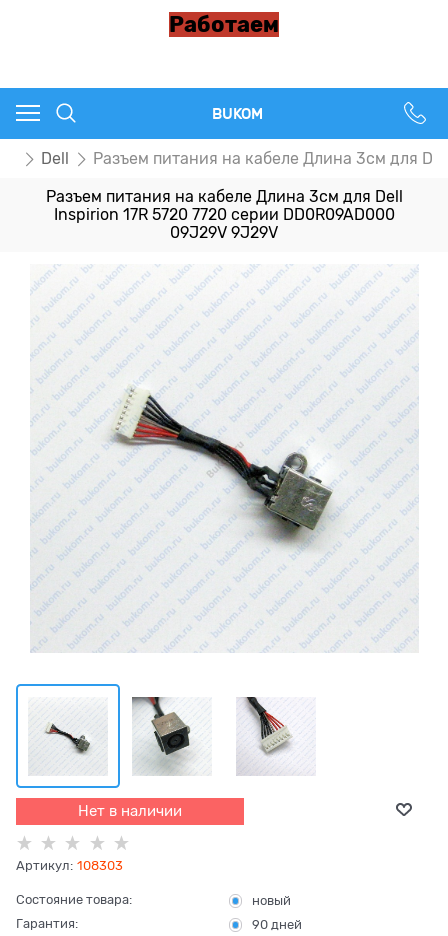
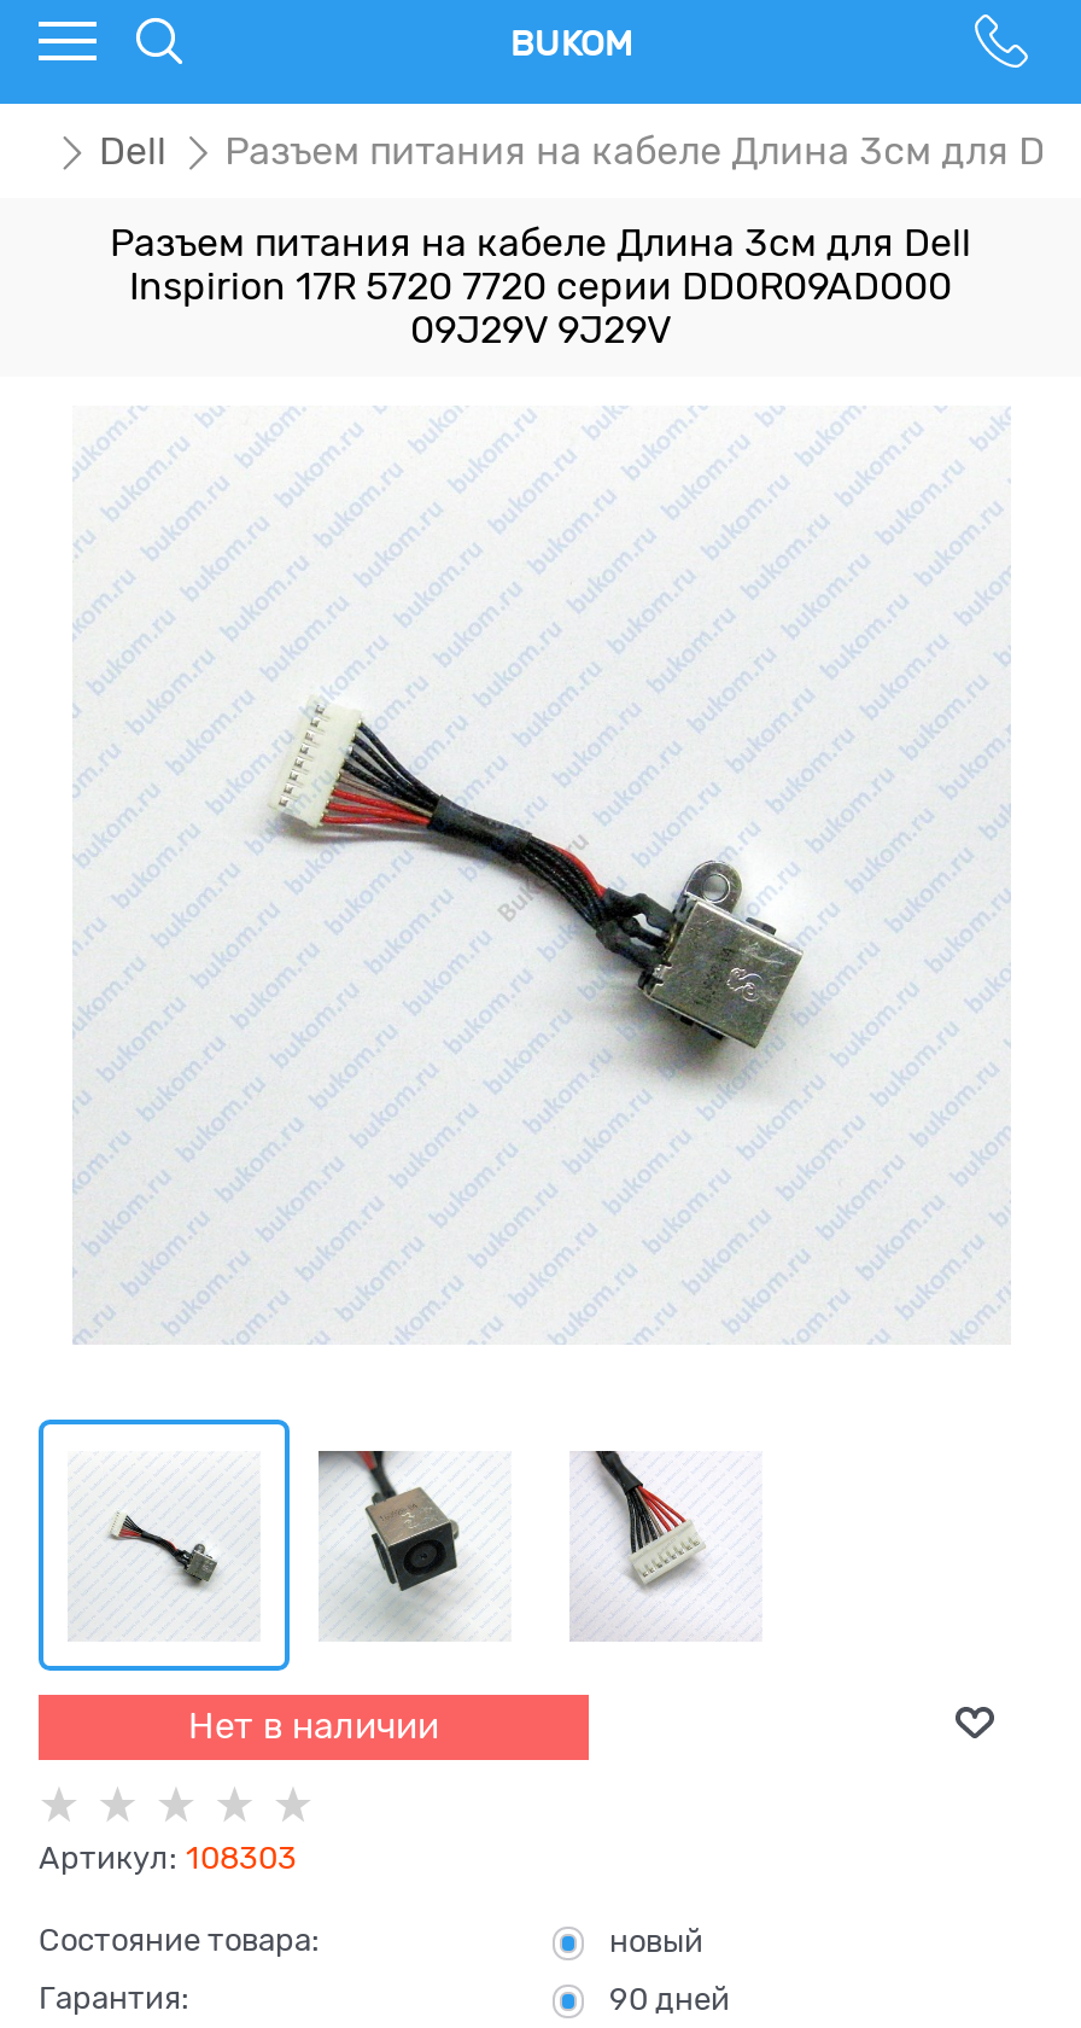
[169,12,279,37] Работаем -> none

